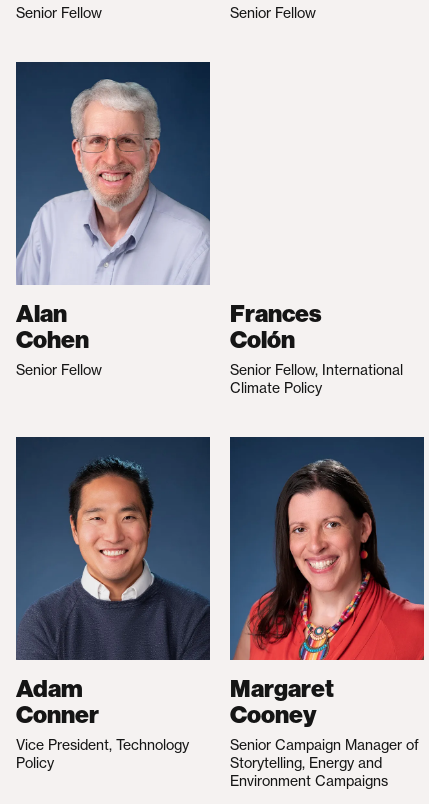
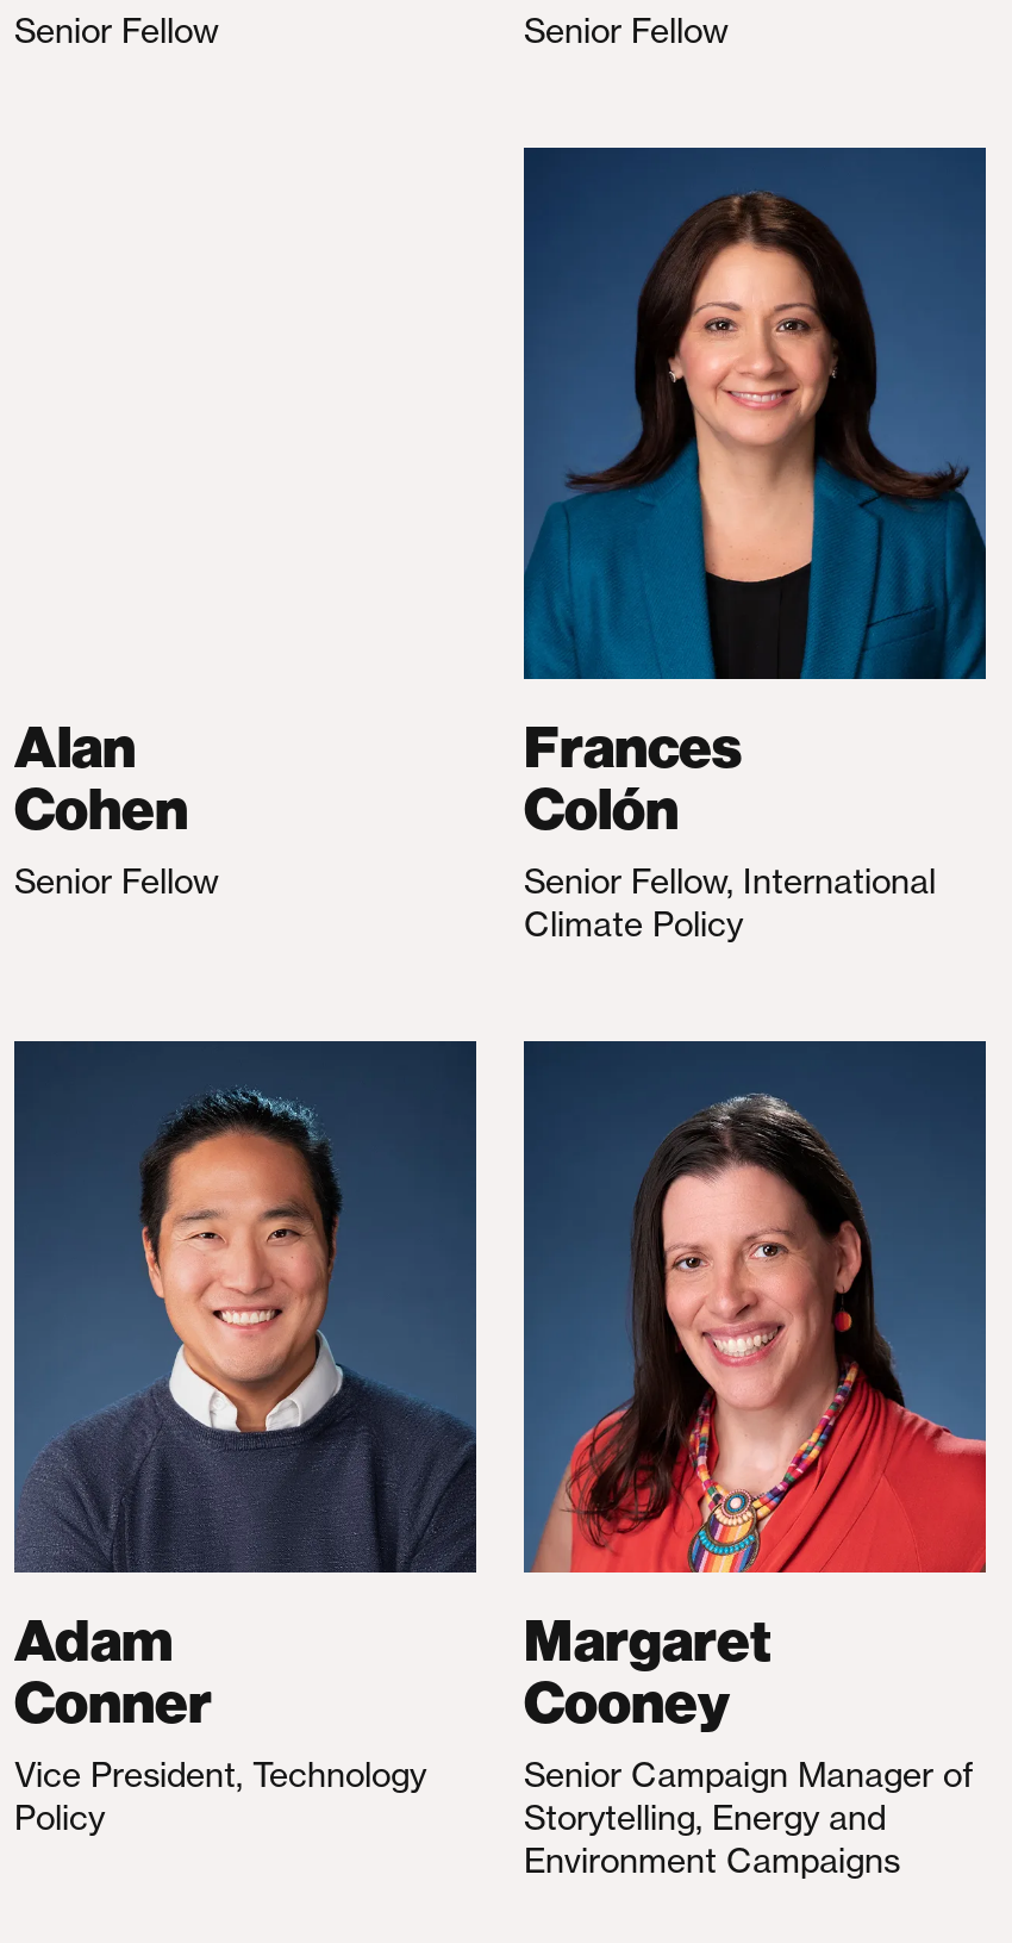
none -> [521,145,988,681] [image]
[15,61,211,286] [image] -> none

